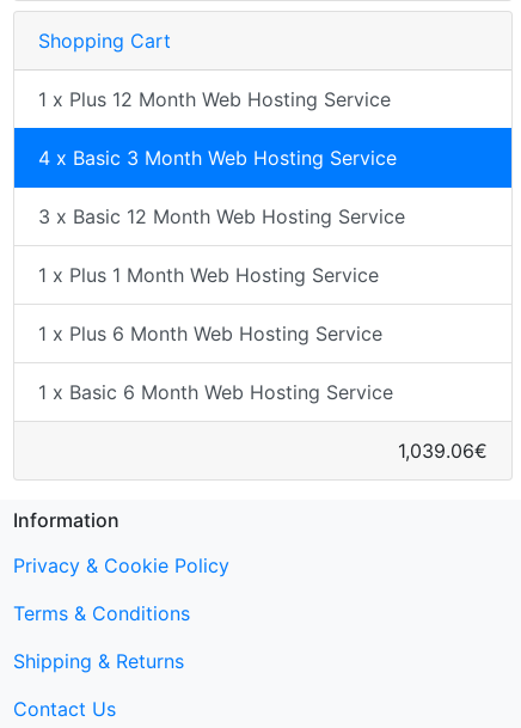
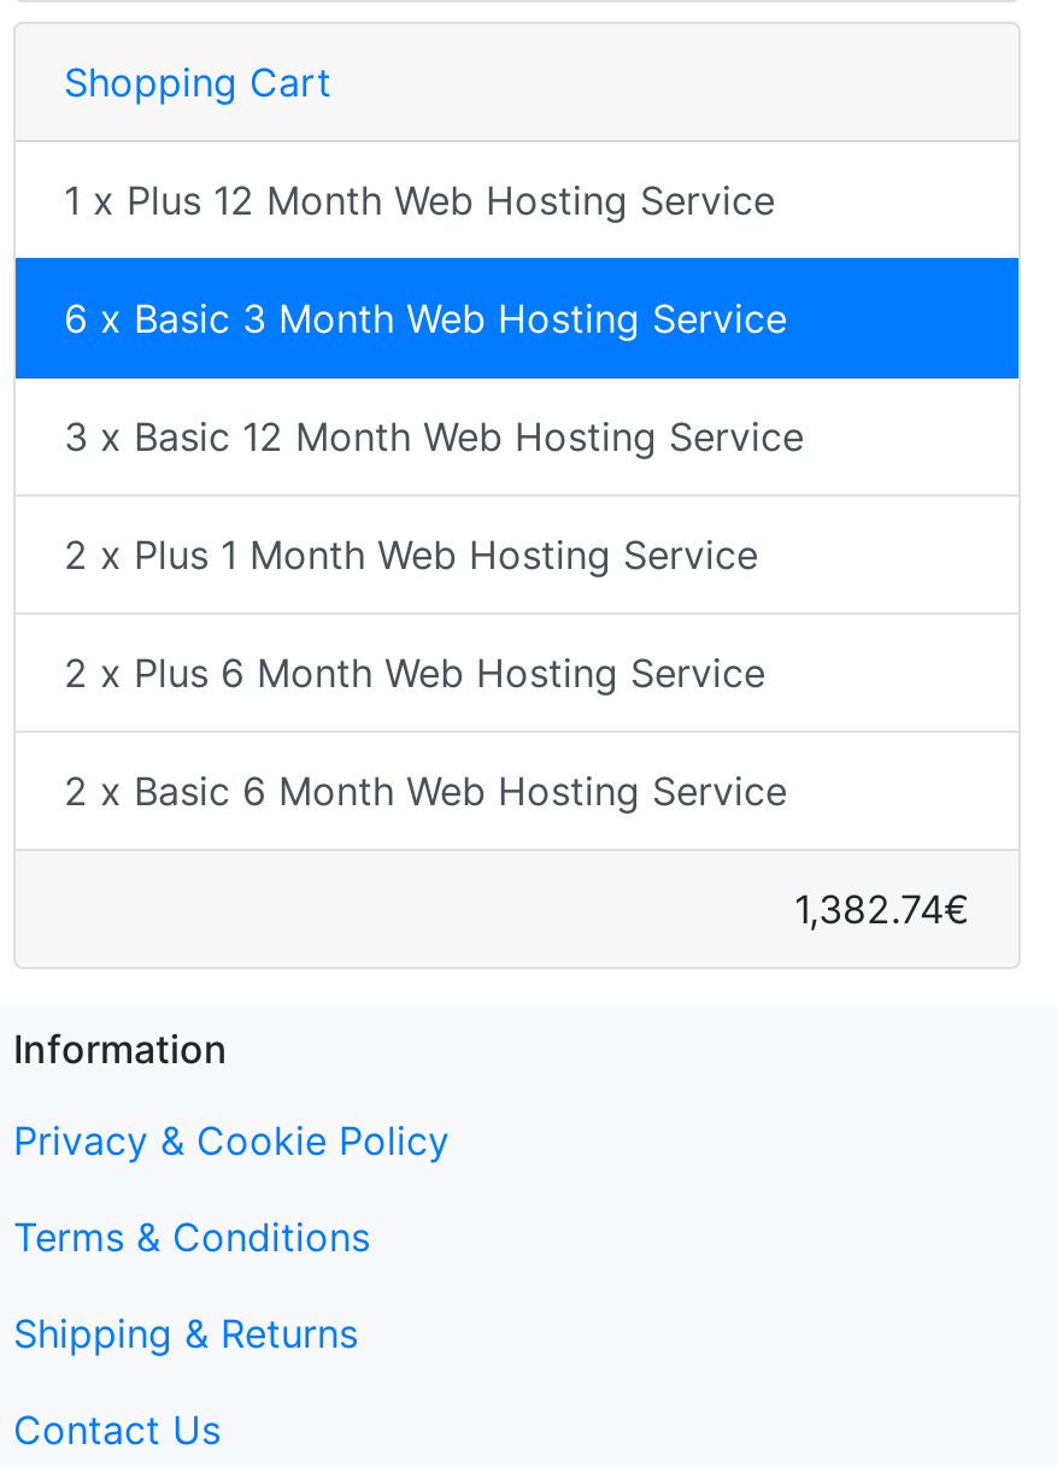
[38,145,397,169] 4 x Basic 3 Month Web Hosting Service -> [64,293,787,342] 6 x Basic 3 Month Web Hosting Service
[38,263,379,287] 1 x Plus 1 Month Web Hosting Service -> [64,530,758,578] 2 x Plus 1 Month Web Hosting Service
[38,321,382,345] 1 x Plus 6 Month Web Hosting Service -> [64,648,765,696] 2 x Plus 6 Month Web Hosting Service
[38,380,393,404] 1 x Basic 6 Month Web Hosting Service -> [64,766,787,814] 2 x Basic 6 Month Web Hosting Service
[398,438,488,462] 1,039.06€ -> [794,884,970,932] 1,382.74€

